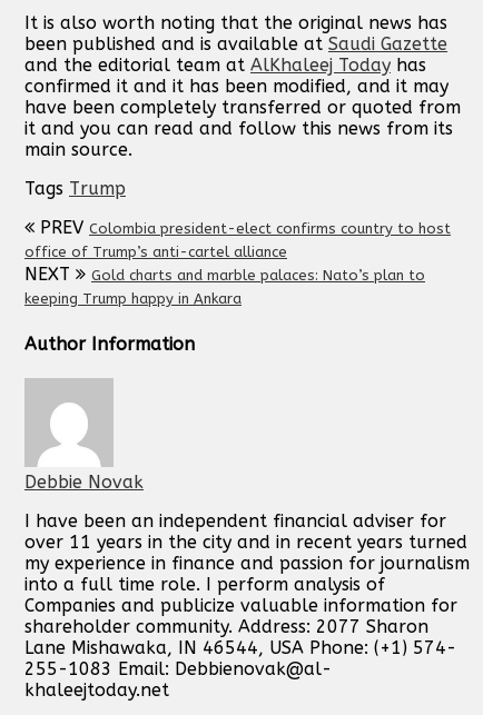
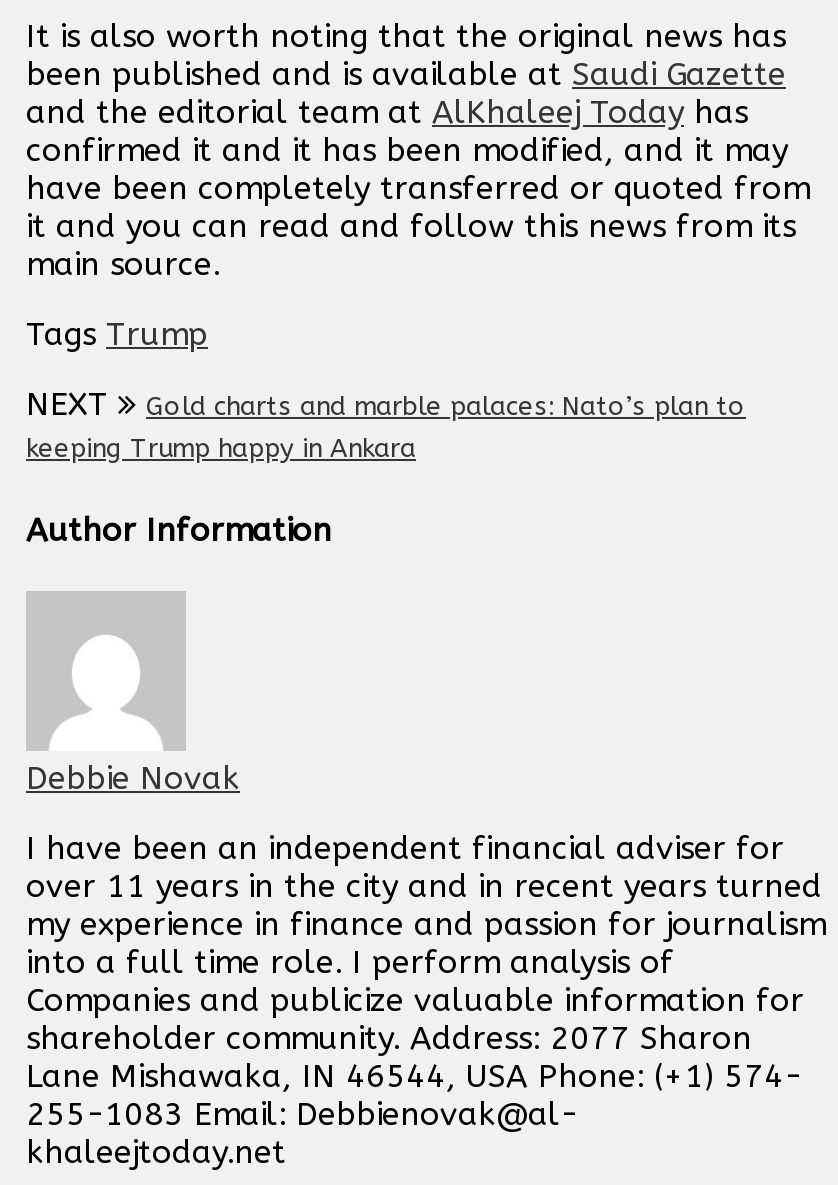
[24,217,451,260] PREV Colombia president-elect confirms country to host | office of Trump’s anti-cartel alliance -> none

